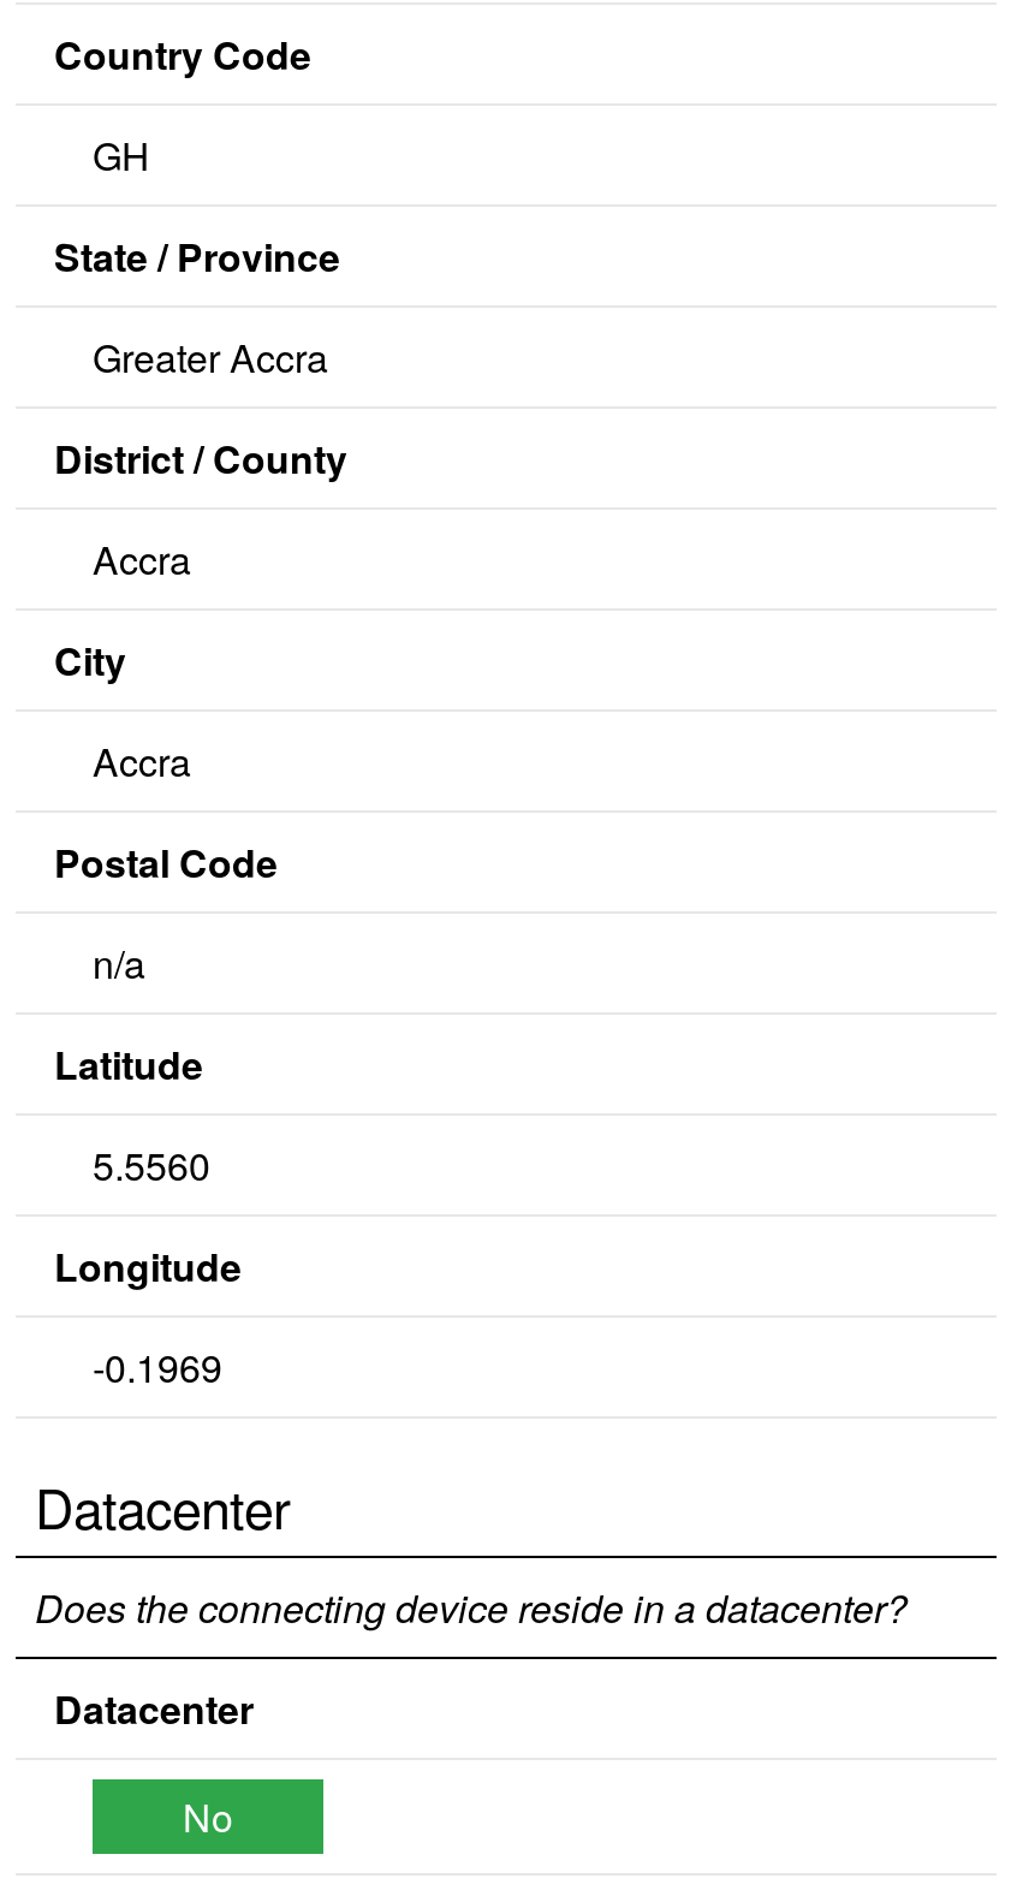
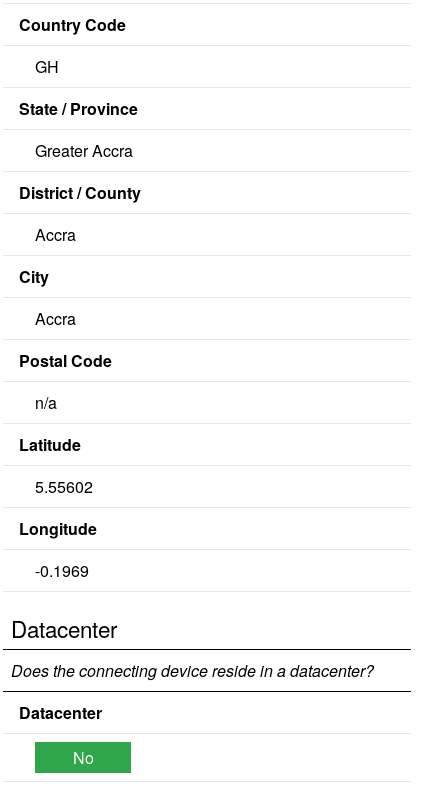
[93,1137,210,1192] 5.5560 -> [35,475,93,498] 5.55602

